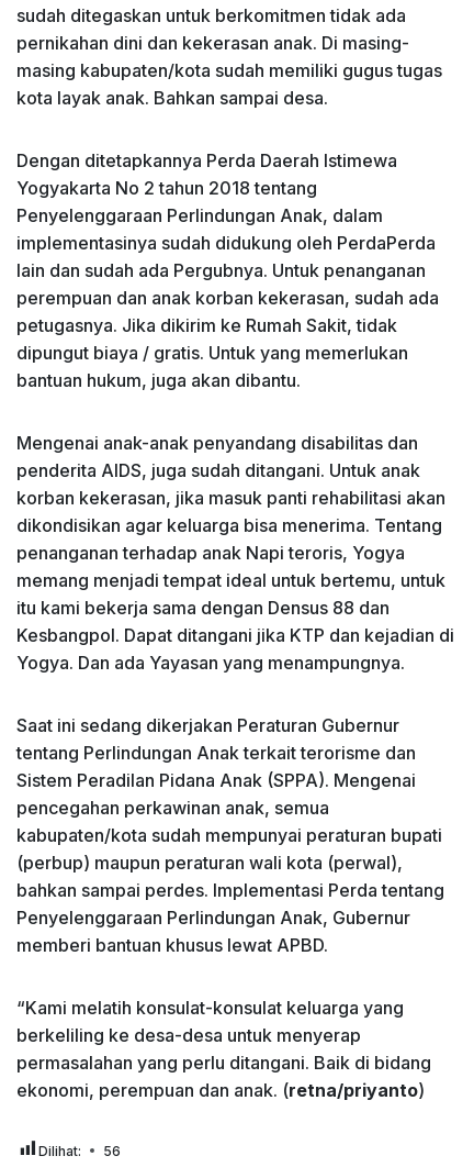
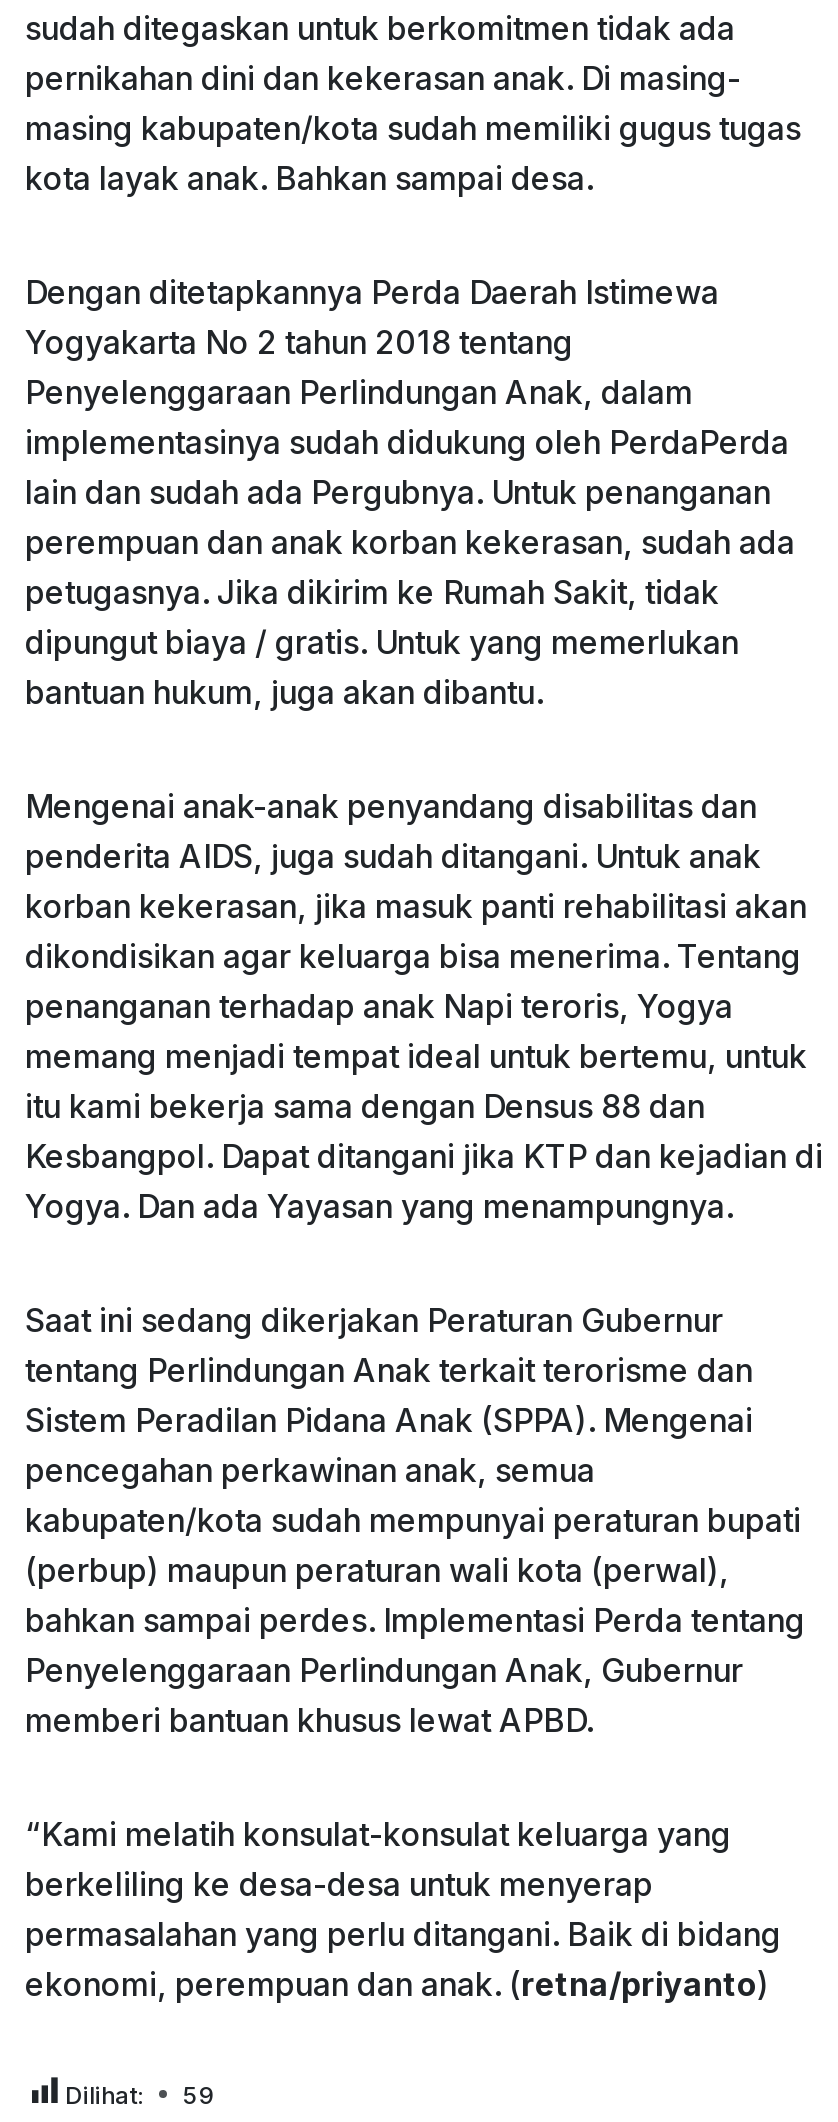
[38,1142,121,1159] Dilihat: 56 -> [65,2079,215,2109] Dilihat: 59

